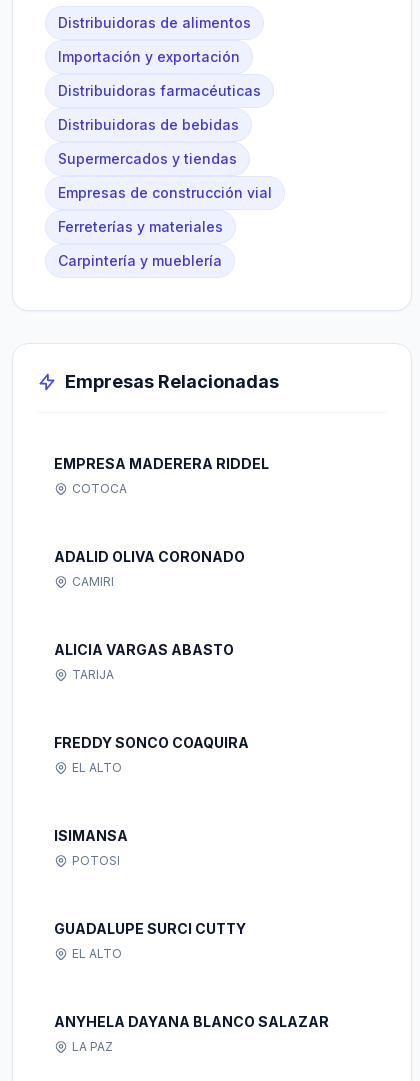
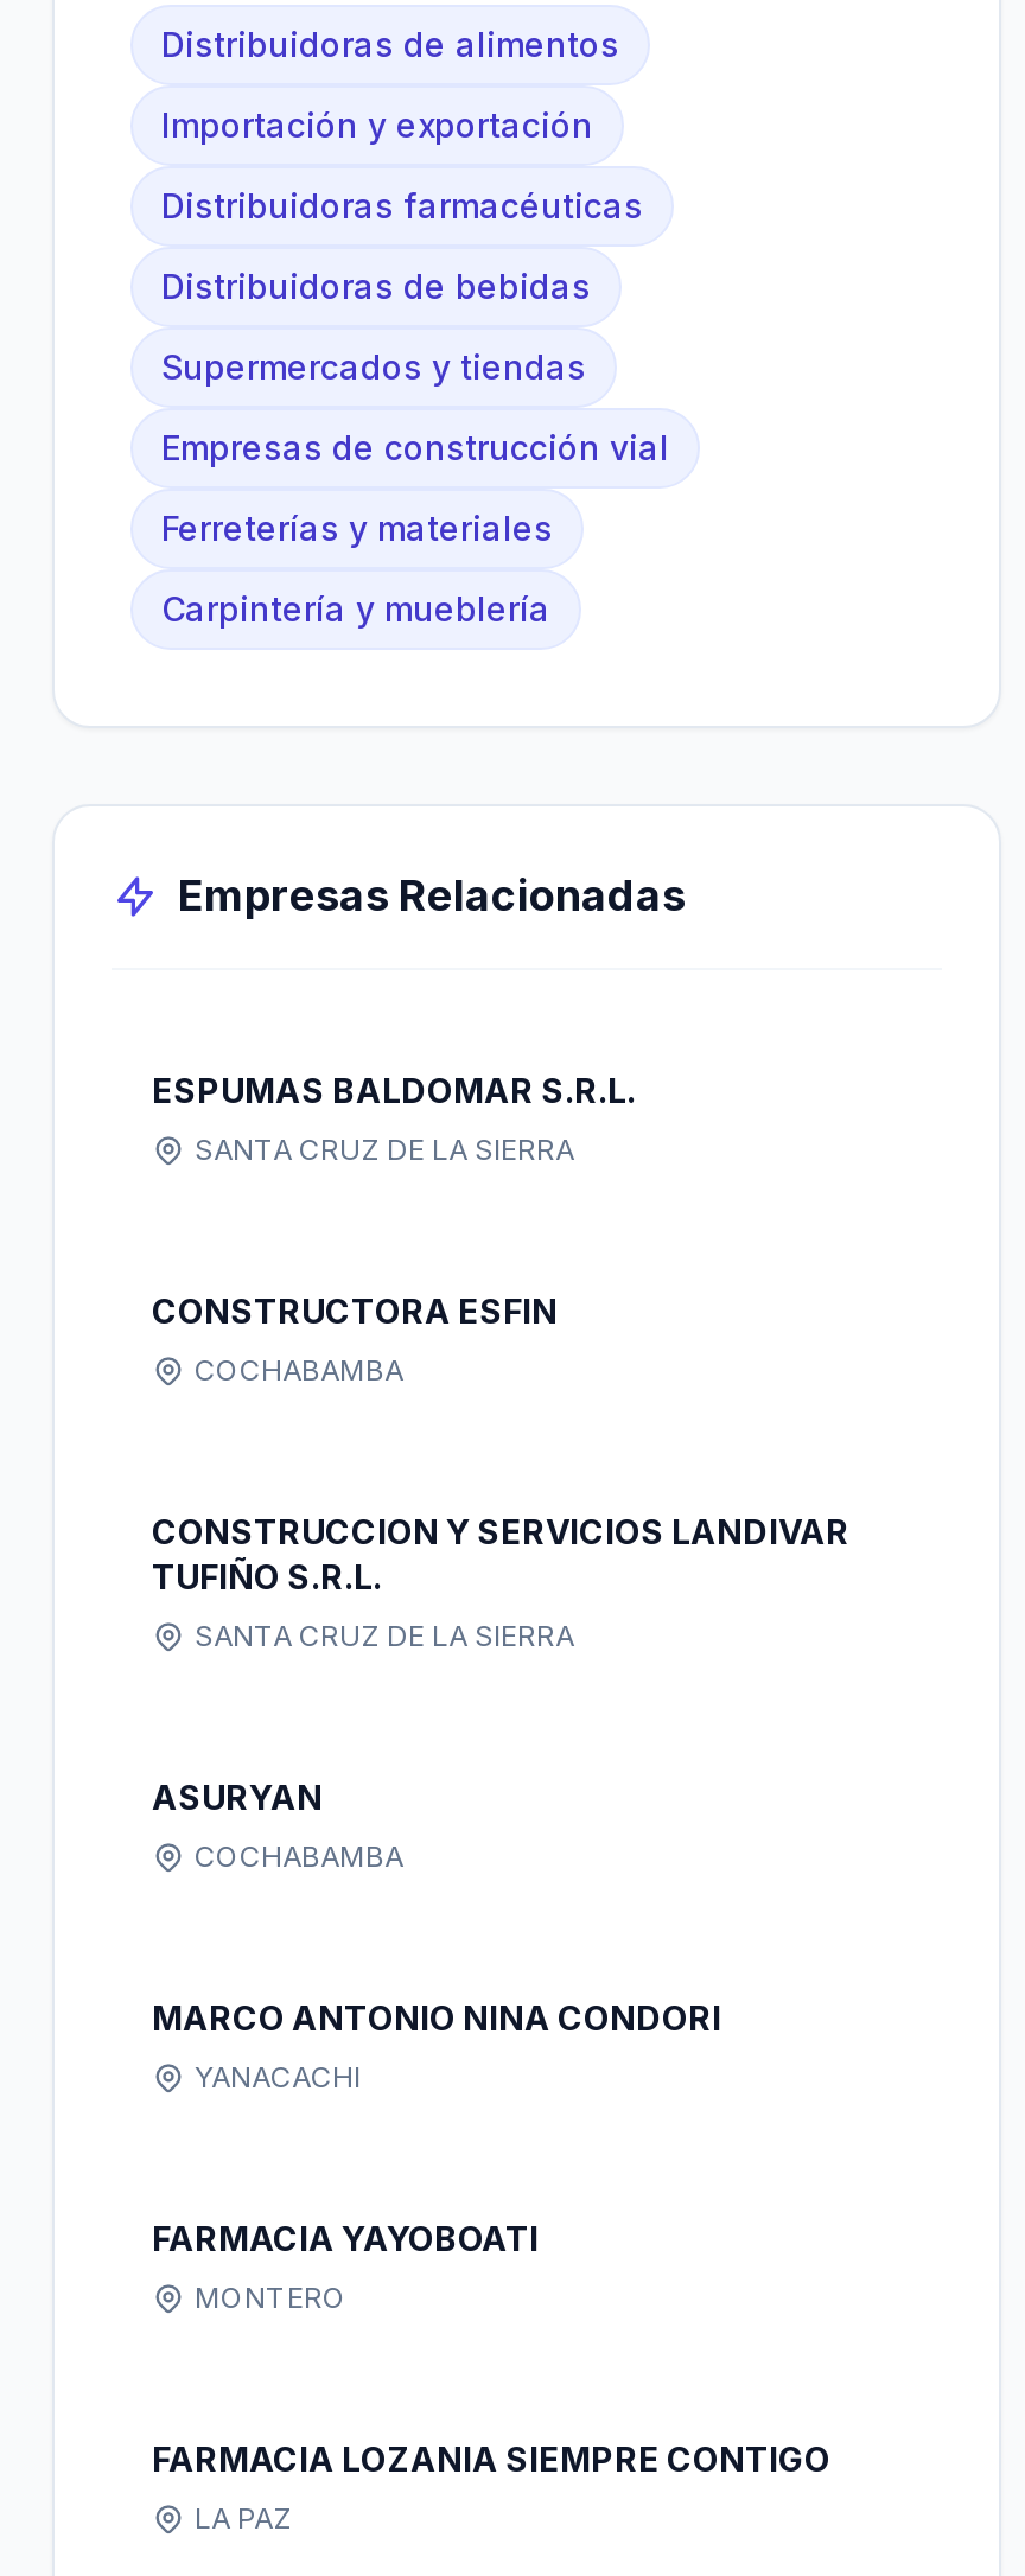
[54,455,269,472] EMPRESA MADERERA RIDDEL -> [152,1070,636,1110] ESPUMAS BALDOMAR S.R.L.
[72,481,127,496] COTOCA -> [195,1131,574,1167] SANTA CRUZ DE LA SIERRA
[54,548,245,565] ADALID OLIVA CORONADO -> [152,1290,558,1331] CONSTRUCTORA ESFIN
[72,574,114,589] CAMIRI -> [195,1352,403,1388] COCHABAMBA
[54,641,234,658] ALICIA VARGAS ABASTO -> [152,1511,849,1596] CONSTRUCCION Y SERVICIOS LANDIVAR | TUFIÑO S.R.L.
[72,667,114,682] TARIJA -> [195,1618,574,1653] SANTA CRUZ DE LA SIERRA
[54,734,249,751] FREDDY SONCO COAQUIRA -> [152,1777,323,1817] ASURYAN
[72,760,122,775] EL ALTO -> [195,1838,403,1874] COCHABAMBA
[54,827,128,844] ISIMANSA -> [152,1997,721,2038] MARCO ANTONIO NINA CONDORI
[72,853,120,868] POTOSI -> [195,2059,361,2094] YANACACHI
[54,920,246,937] GUADALUPE SURCI CUTTY -> [152,2218,539,2258] FARMACIA YAYOBOATI
[72,946,122,961] EL ALTO -> [195,2279,346,2315] MONTERO
[54,1013,329,1030] ANYHELA DAYANA BLANCO SALAZAR -> [152,2438,830,2479] FARMACIA LOZANIA SIEMPRE CONTIGO

